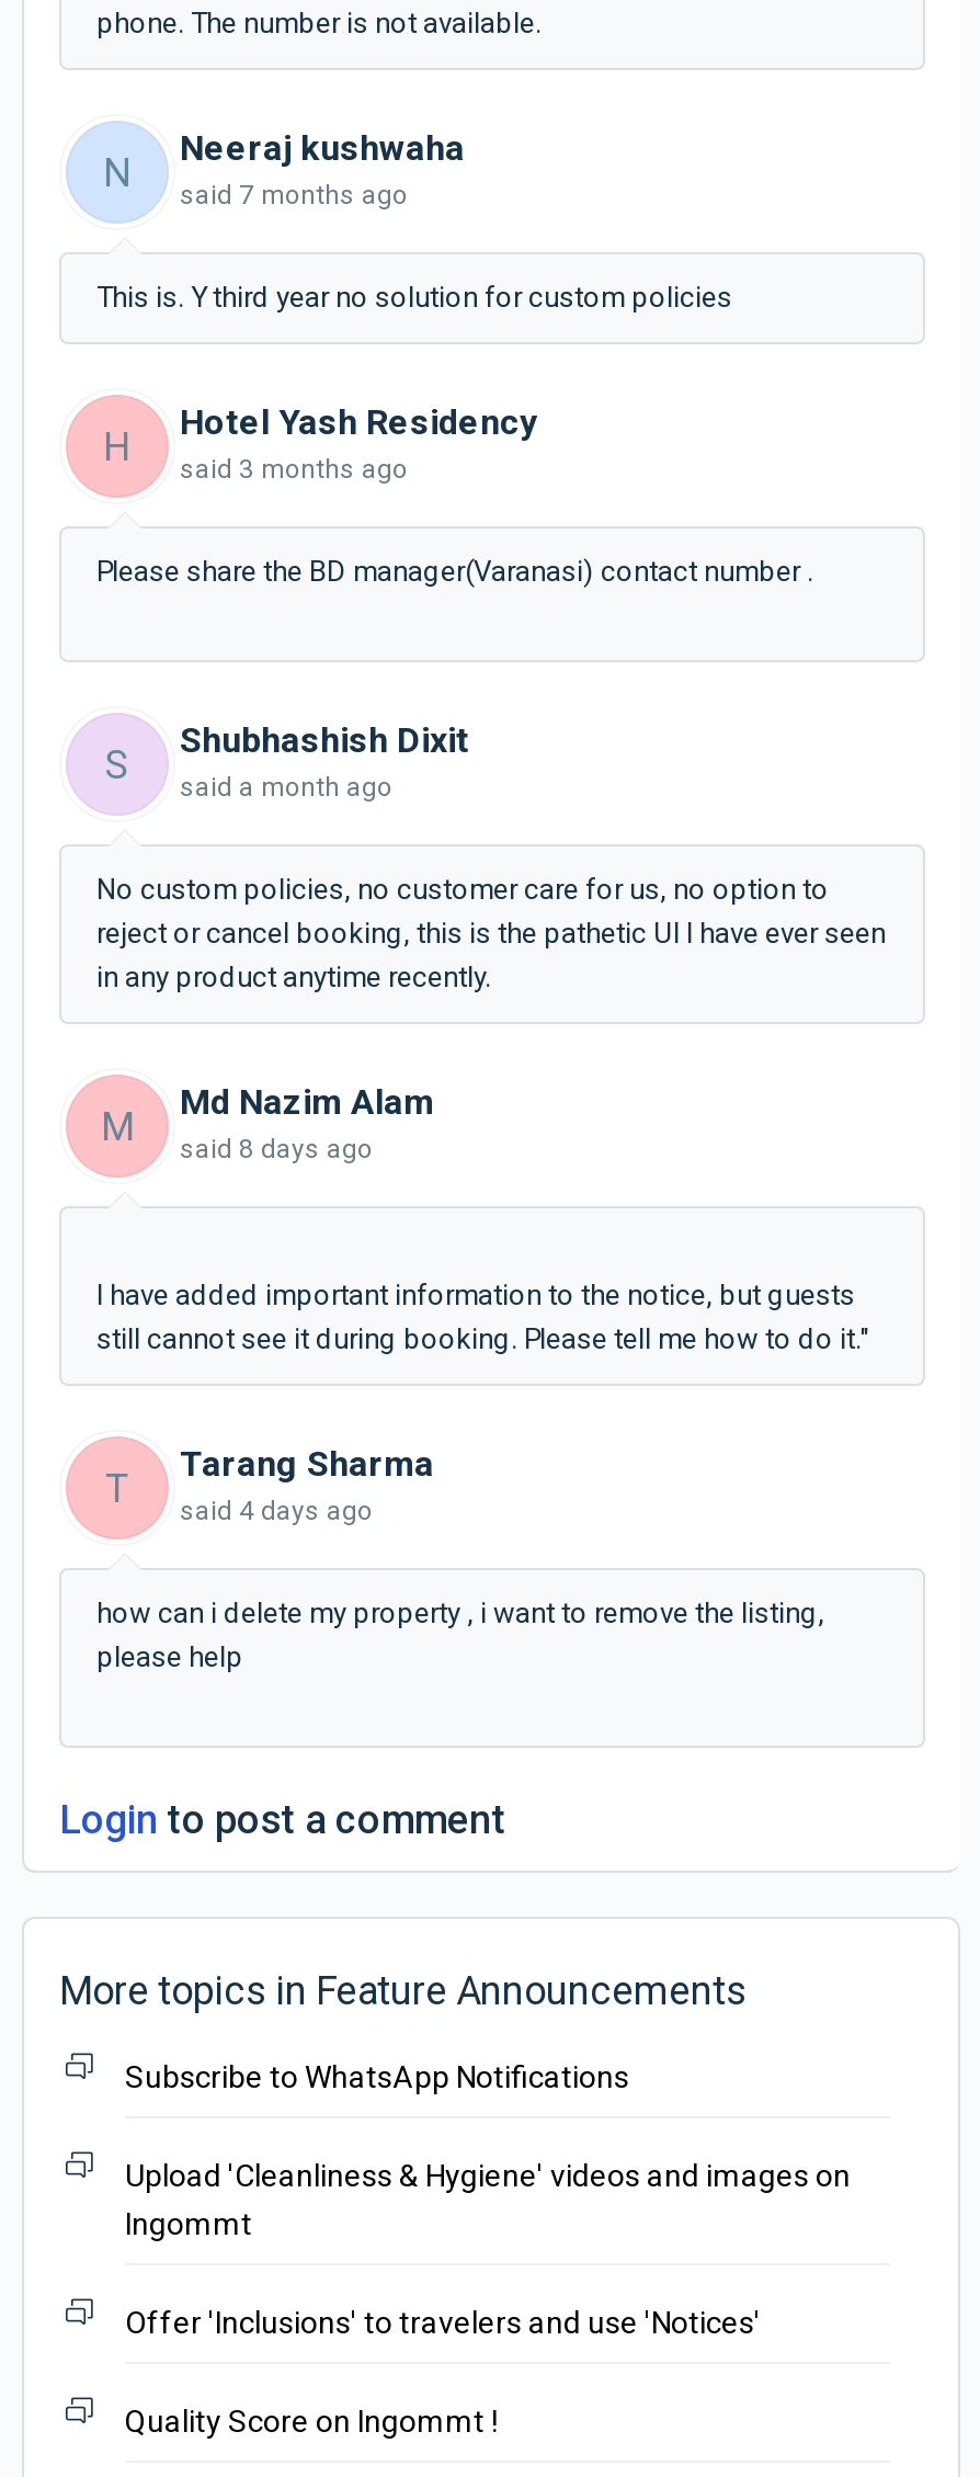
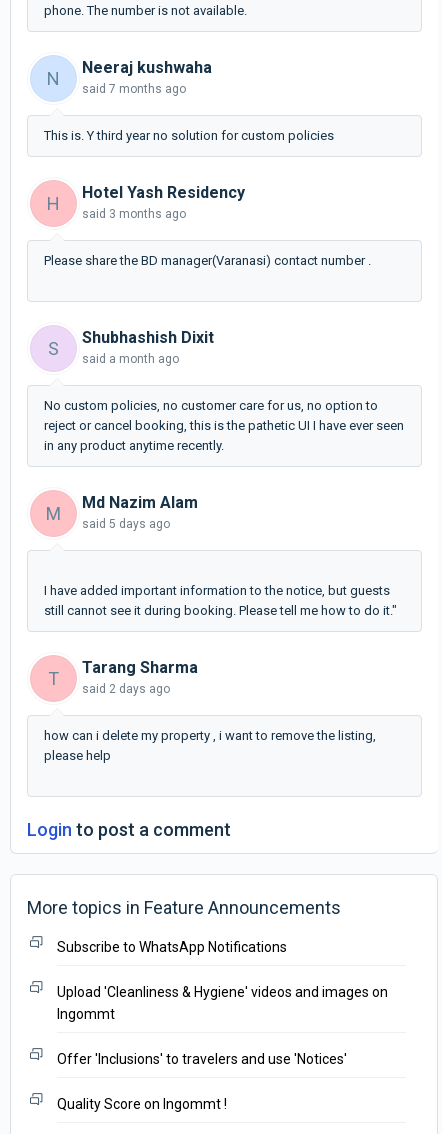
[101,1103,373,1165] M said 8 days ago -> [46,503,170,531] M said 5 days ago
[105,1465,373,1527] T said 4 days ago -> [48,668,170,696] T said 2 days ago

